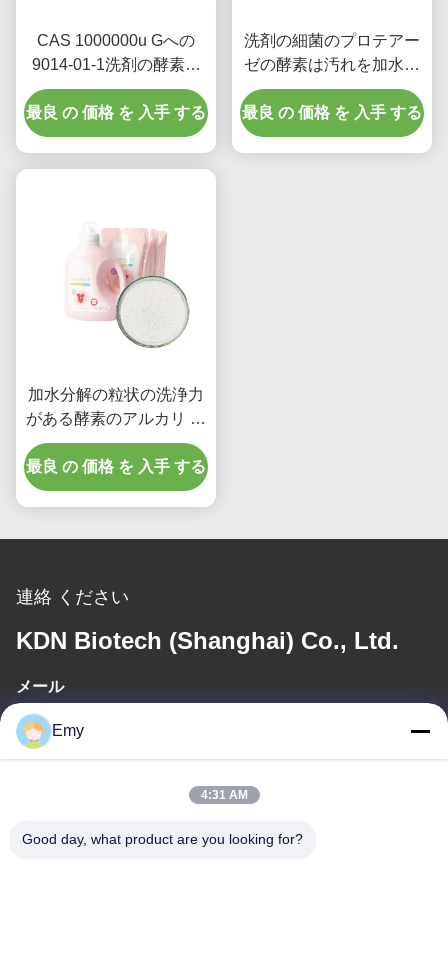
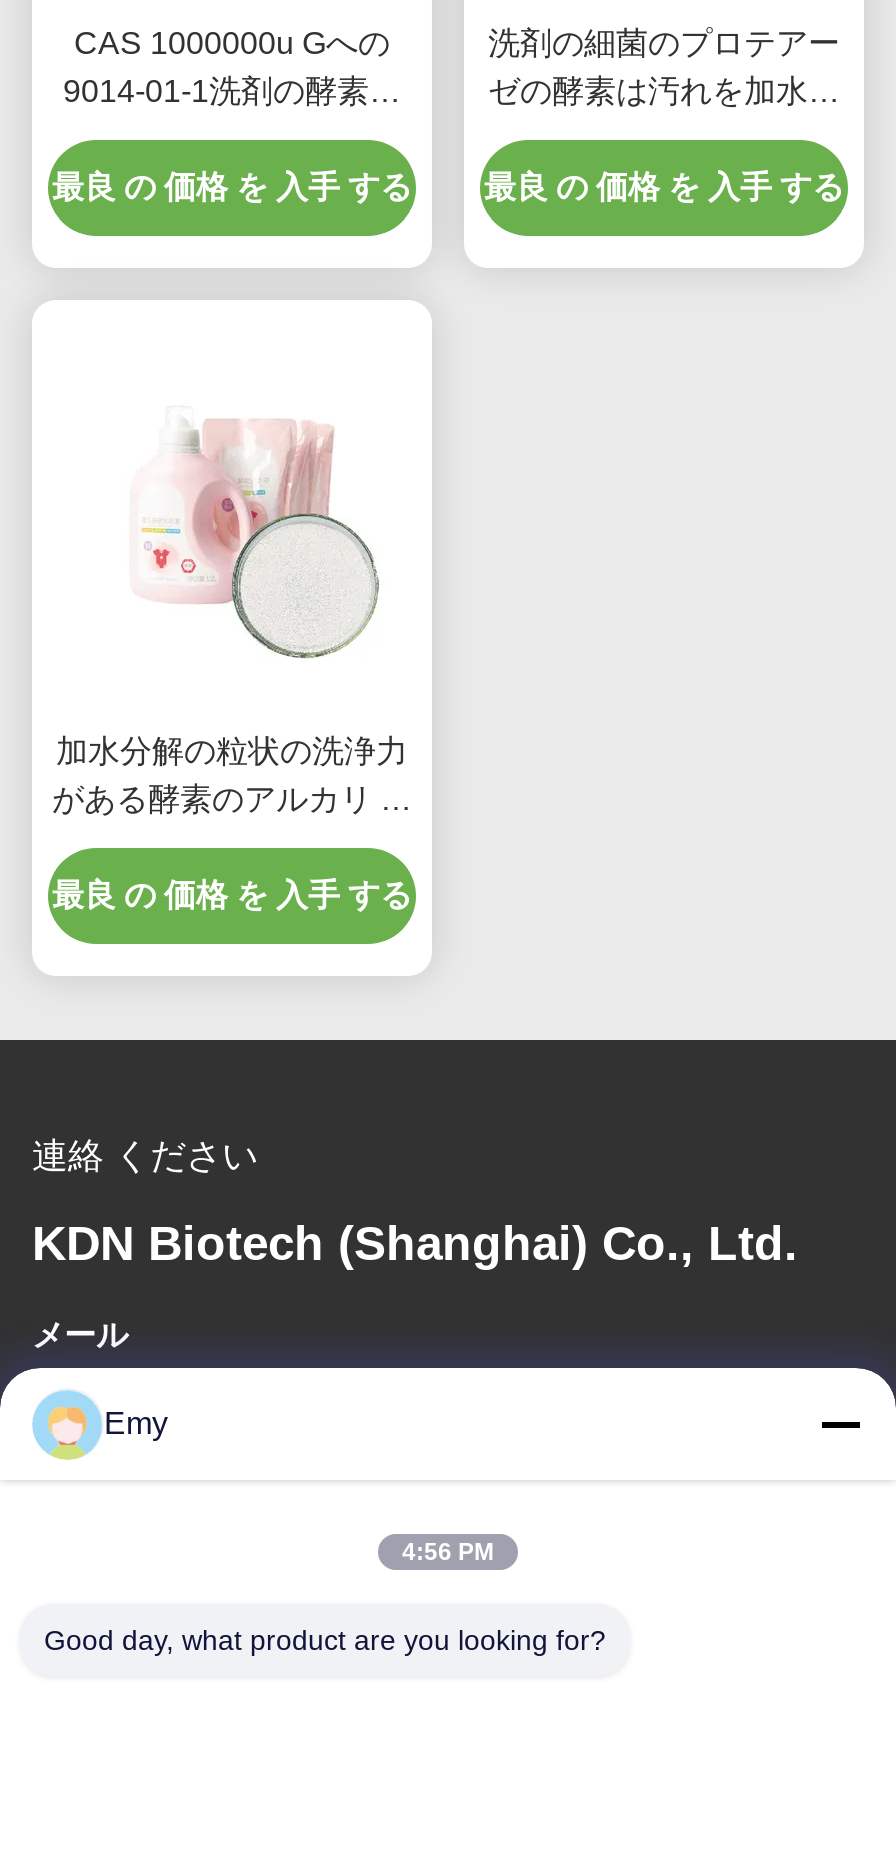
[200,788,247,802] 4:31 AM -> [402,1538,494,1566] 4:56 PM

